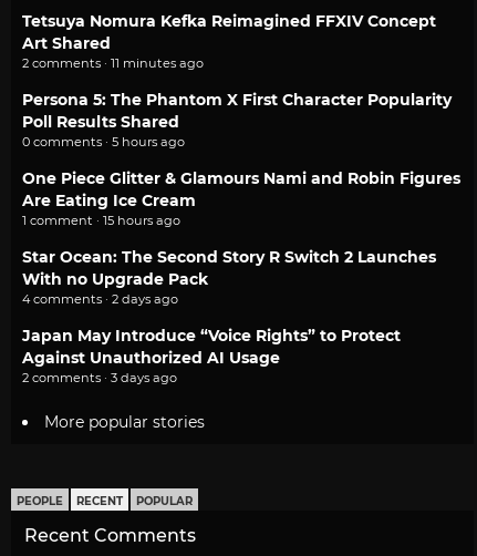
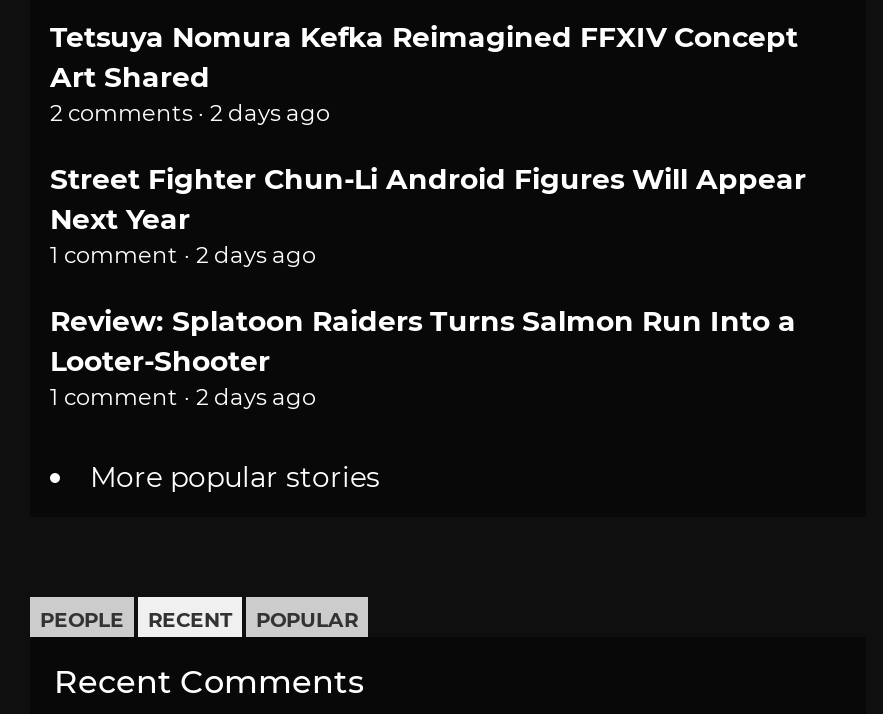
[22,55,460,385] 2 comments · 11 minutes ago | Persona 5: The Phantom X First Character Popularity | Poll Results Shared | 0 comments · 5 hours ago | One Piece Glitter & Glamours Nami and Robin Figures | Are Eating Ice Cream | 1 comment · 15 hours ago | Star Ocean: The Second Story R Switch 2 Launches | With no Upgrade Pack | 4 comments · 2 days ago | Japan May Introduce “Voice Rights” to Protect | Against Unauthorized AI Usage | 2 comments · 3 days ago -> [50,99,806,411] 2 comments · 2 days ago | Street Fighter Chun-Li Android Figures Will Appear | Next Year | 1 comment · 2 days ago | Review: Splatoon Raiders Turns Salmon Run Into a | Looter-Shooter | 1 comment · 2 days ago

